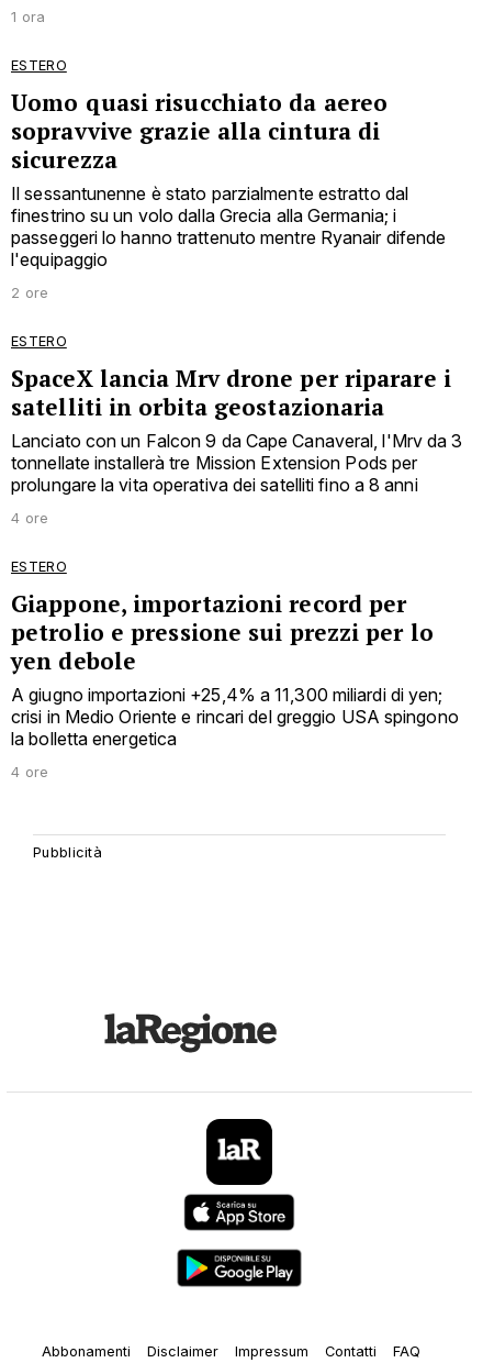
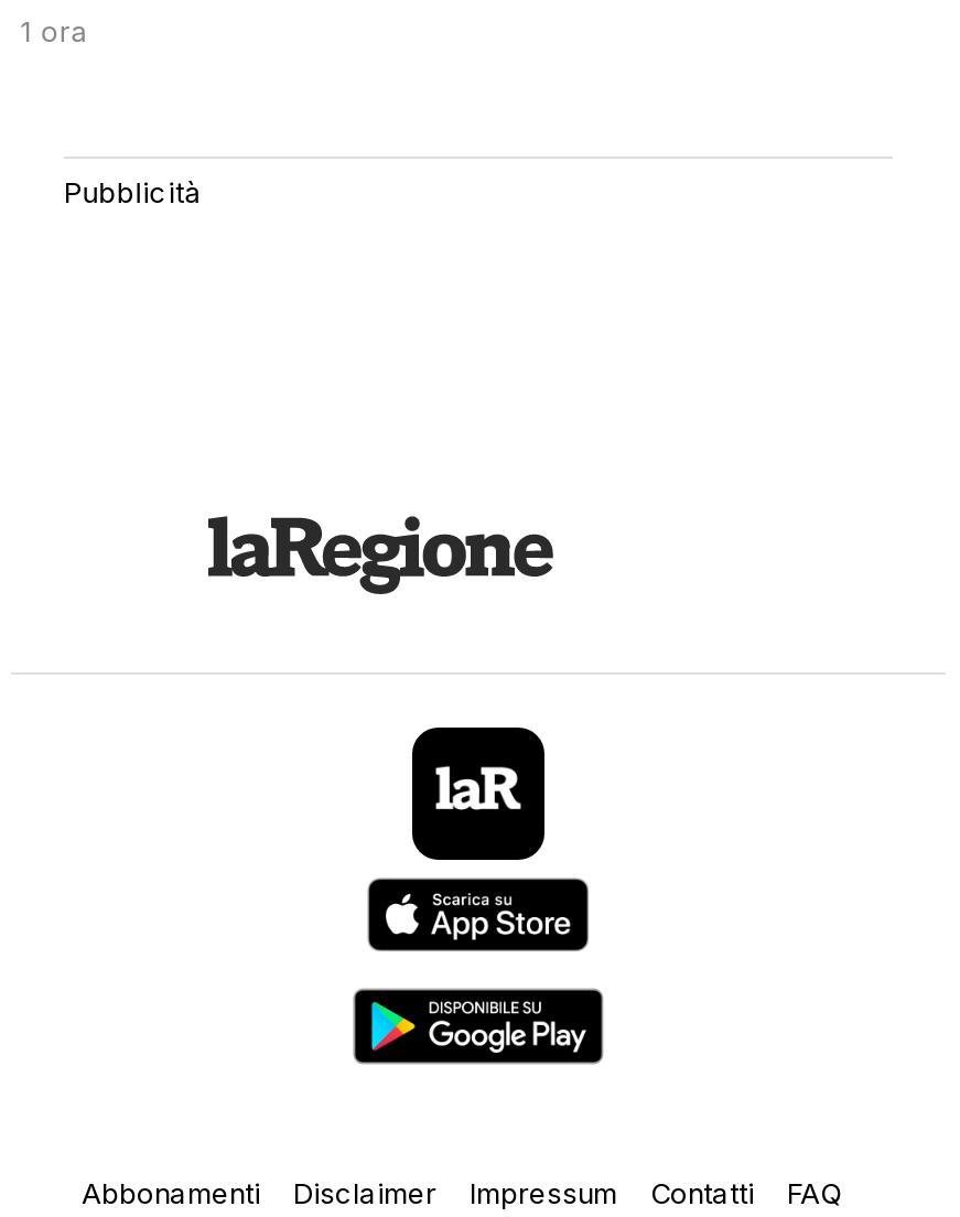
[11,57,463,780] ESTERO | Uomo quasi risucchiato da aereo | sopravvive grazie alla cintura di | sicurezza | Il sessantunenne è stato parzialmente estratto dal | finestrino su un volo dalla Grecia alla Germania; i | passeggeri lo hanno trattenuto mentre Ryanair difende | l'equipaggio | 2 ore | ESTERO | SpaceX lancia Mrv drone per riparare i | satelliti in orbita geostazionaria | Lanciato con un Falcon 9 da Cape Canaveral, l'Mrv da 3 | tonnellate installerà tre Mission Extension Pods per | prolungare la vita operativa dei satelliti fino a 8 anni | 4 ore | ESTERO | Giappone, importazioni record per | petrolio e pressione sui prezzi per lo | yen debole | A giugno importazioni +25,4% a 11,300 miliardi di yen; | crisi in Medio Oriente e rincari del greggio USA spingono | la bolletta energetica | 4 ore -> none

